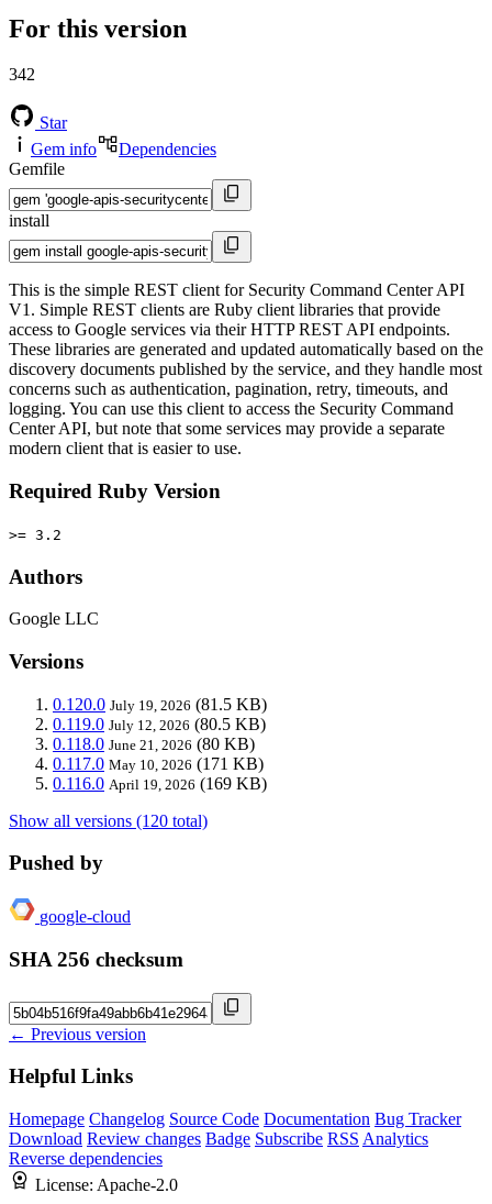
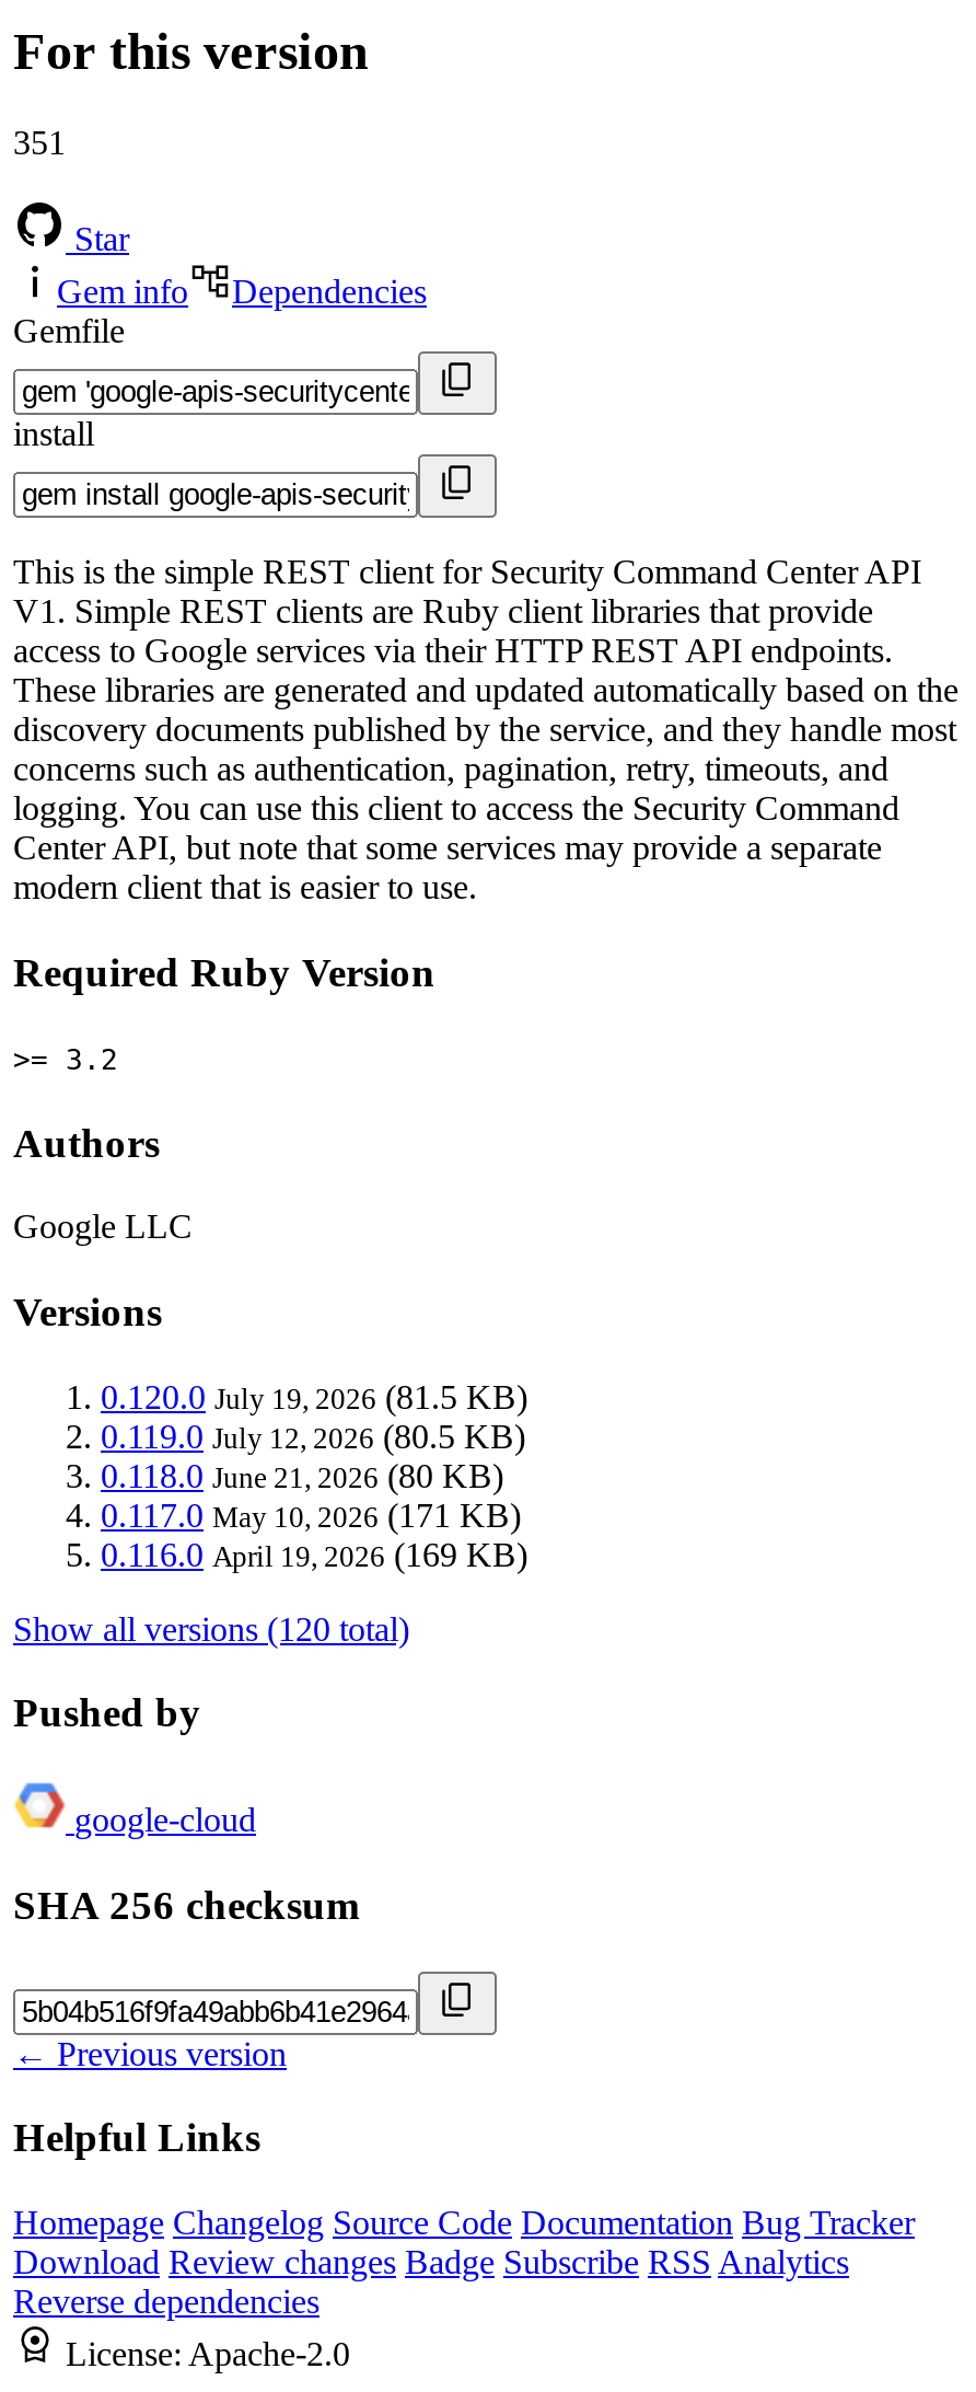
[9,65,35,84] 342 -> [13,125,66,162] 351

